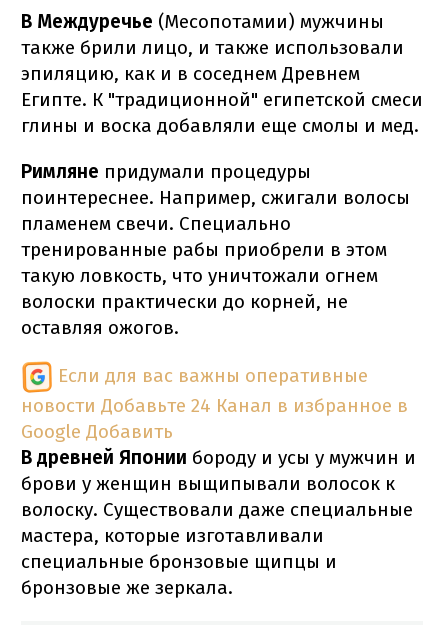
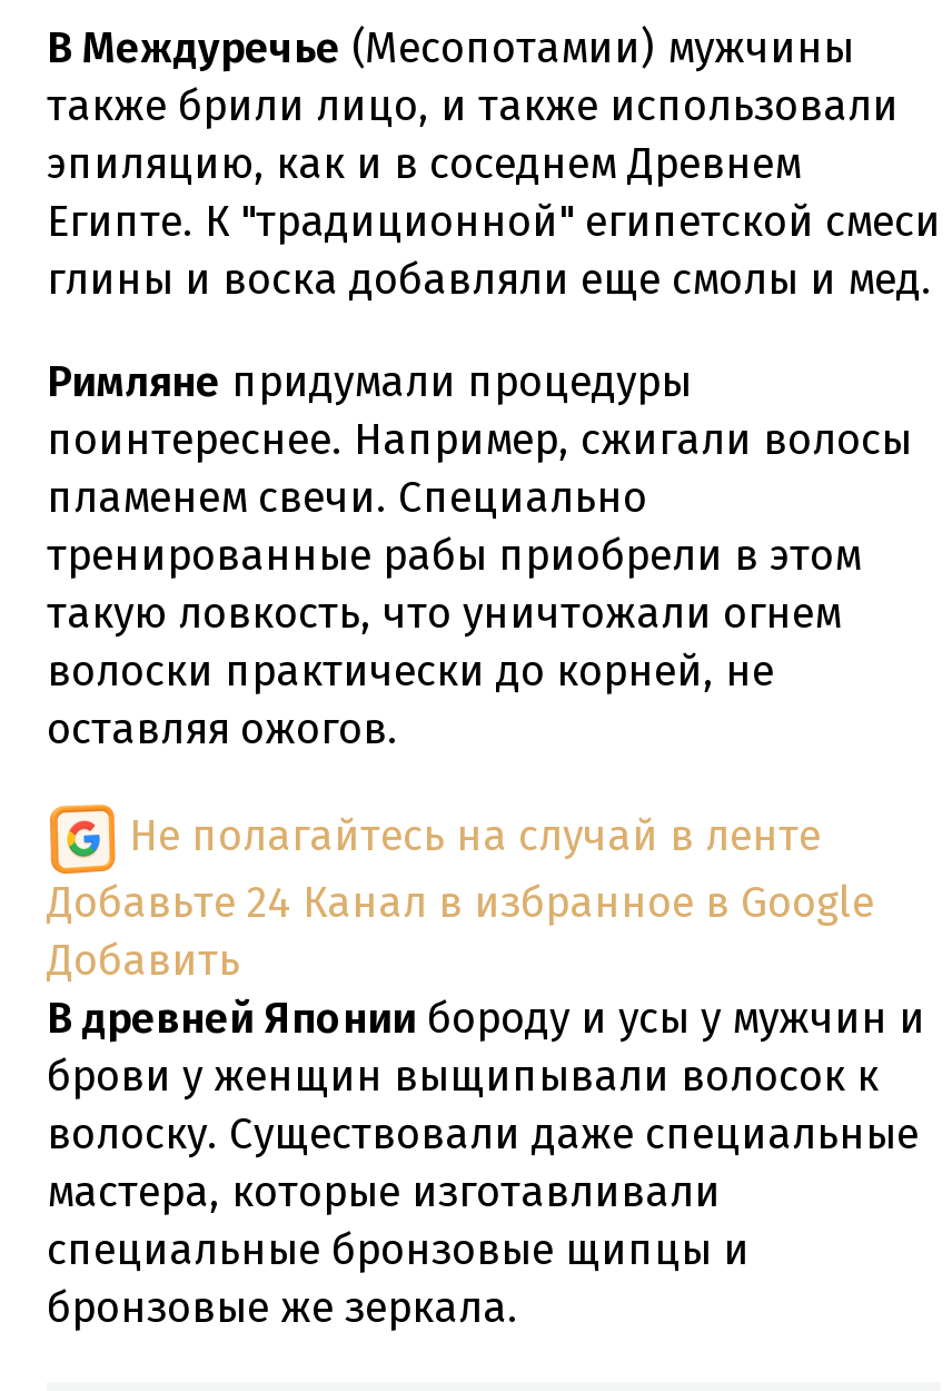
[21,364,408,443] Если для вас важны оперативные | новости Добавьте 24 Канал в избранное в | Google Добавить -> [47,809,874,985] Не полагайтесь на случай в ленте | Добавьте 24 Канал в избранное в Google | Добавить

